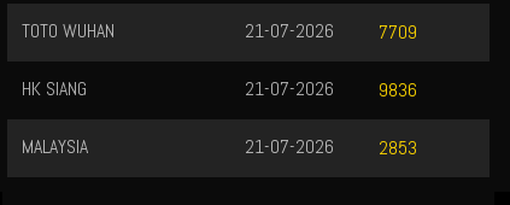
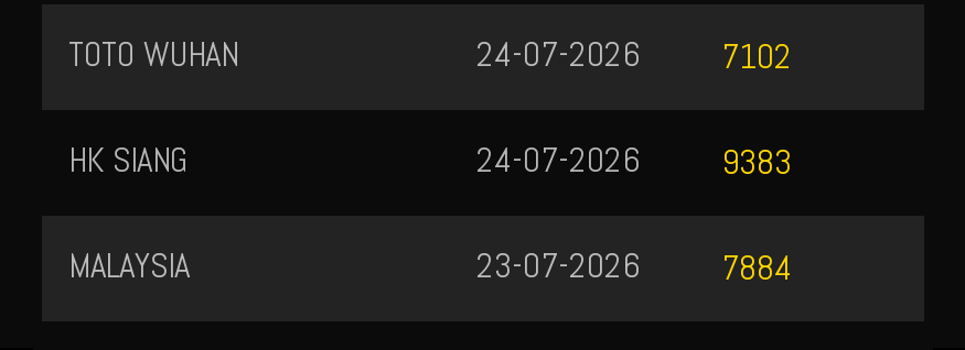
[245,19,334,44] 21-07-2026 -> [476,33,640,77] 24-07-2026
[379,20,417,44] 7709 -> [721,34,792,78] 7102
[245,77,334,101] 21-07-2026 -> [476,139,640,183] 24-07-2026
[379,78,417,102] 9836 -> [721,140,792,184] 9383
[245,135,334,159] 21-07-2026 -> [476,245,640,289] 23-07-2026
[379,136,417,160] 2853 -> [721,246,792,290] 7884

